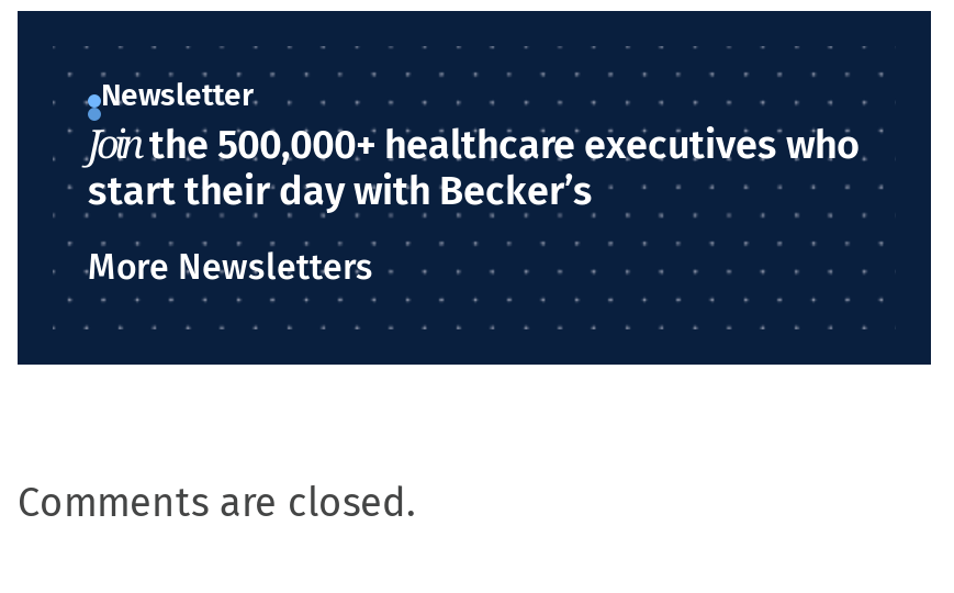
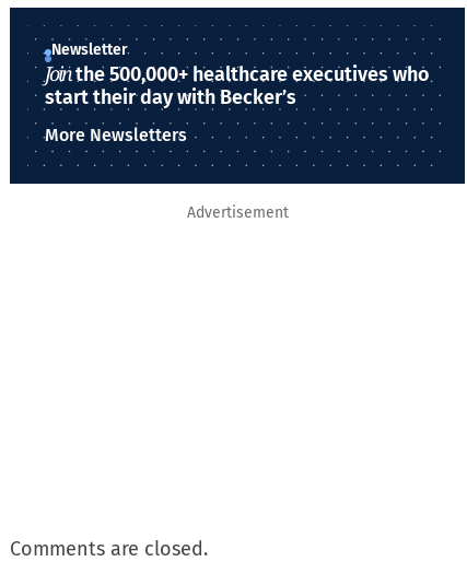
none -> [186,203,288,222] Advertisement

